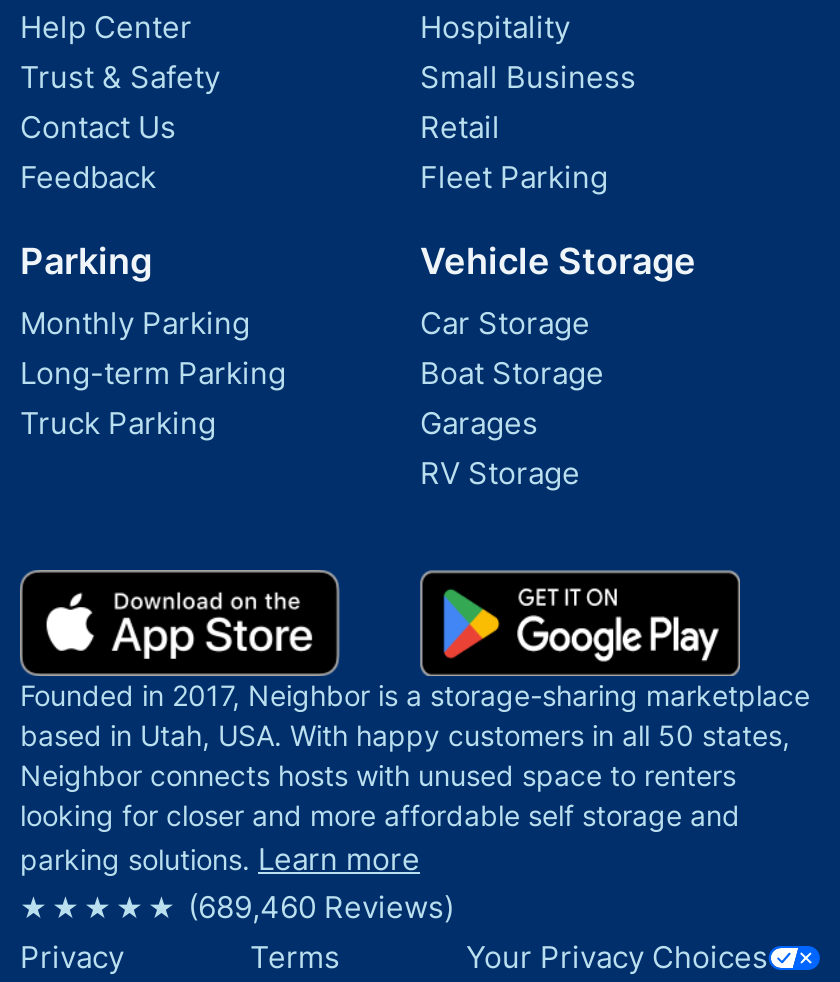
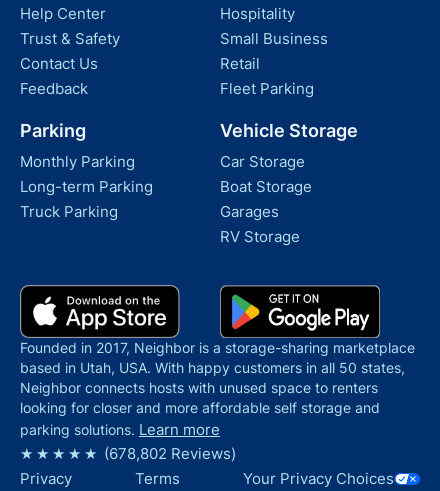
[188,888,454,926] (689,460 Reviews) -> [104,444,236,463] (678,802 Reviews)

